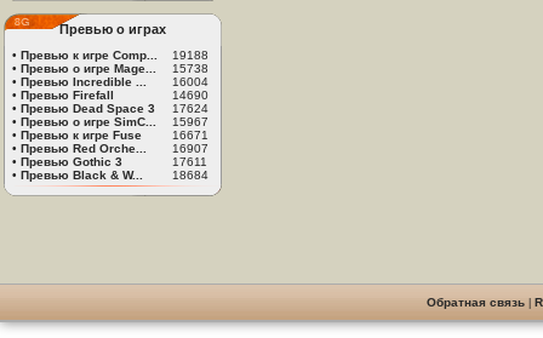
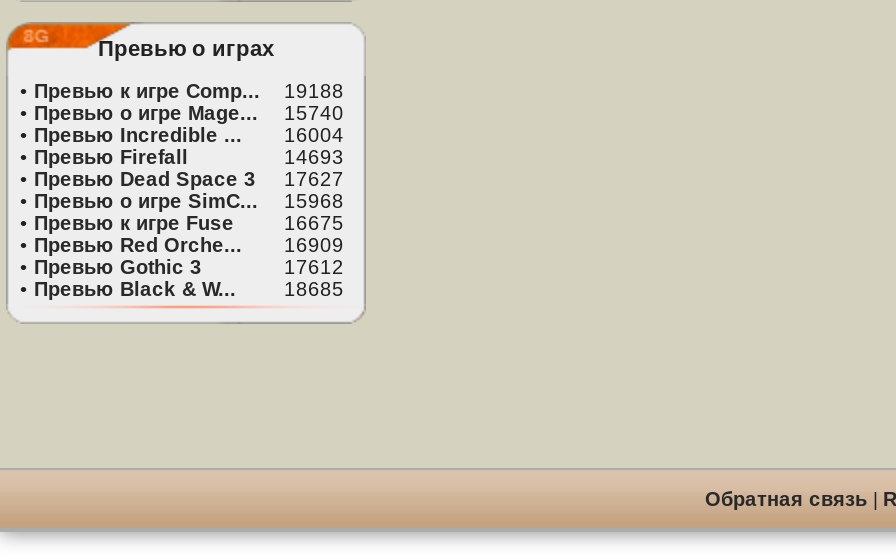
[12,62,208,75] • Превью о игре Mage... 15738 -> [20,102,344,124] • Превью о игре Mage... 15740
[172,88,208,102] 14690 -> [284,146,344,168] 14693
[12,102,208,115] • Превью Dead Space 3 17624 -> [20,168,344,190] • Превью Dead Space 3 17627
[172,115,208,128] 15967 -> [284,190,344,212] 15968
[172,128,208,142] 16671 -> [284,212,344,234] 16675
[12,142,208,155] • Превью Red Orche... 16907 -> [20,234,344,256] • Превью Red Orche... 16909
[172,155,207,168] 17611 -> [284,256,344,278] 17612
[172,168,208,182] 18684 -> [284,278,344,300] 18685

